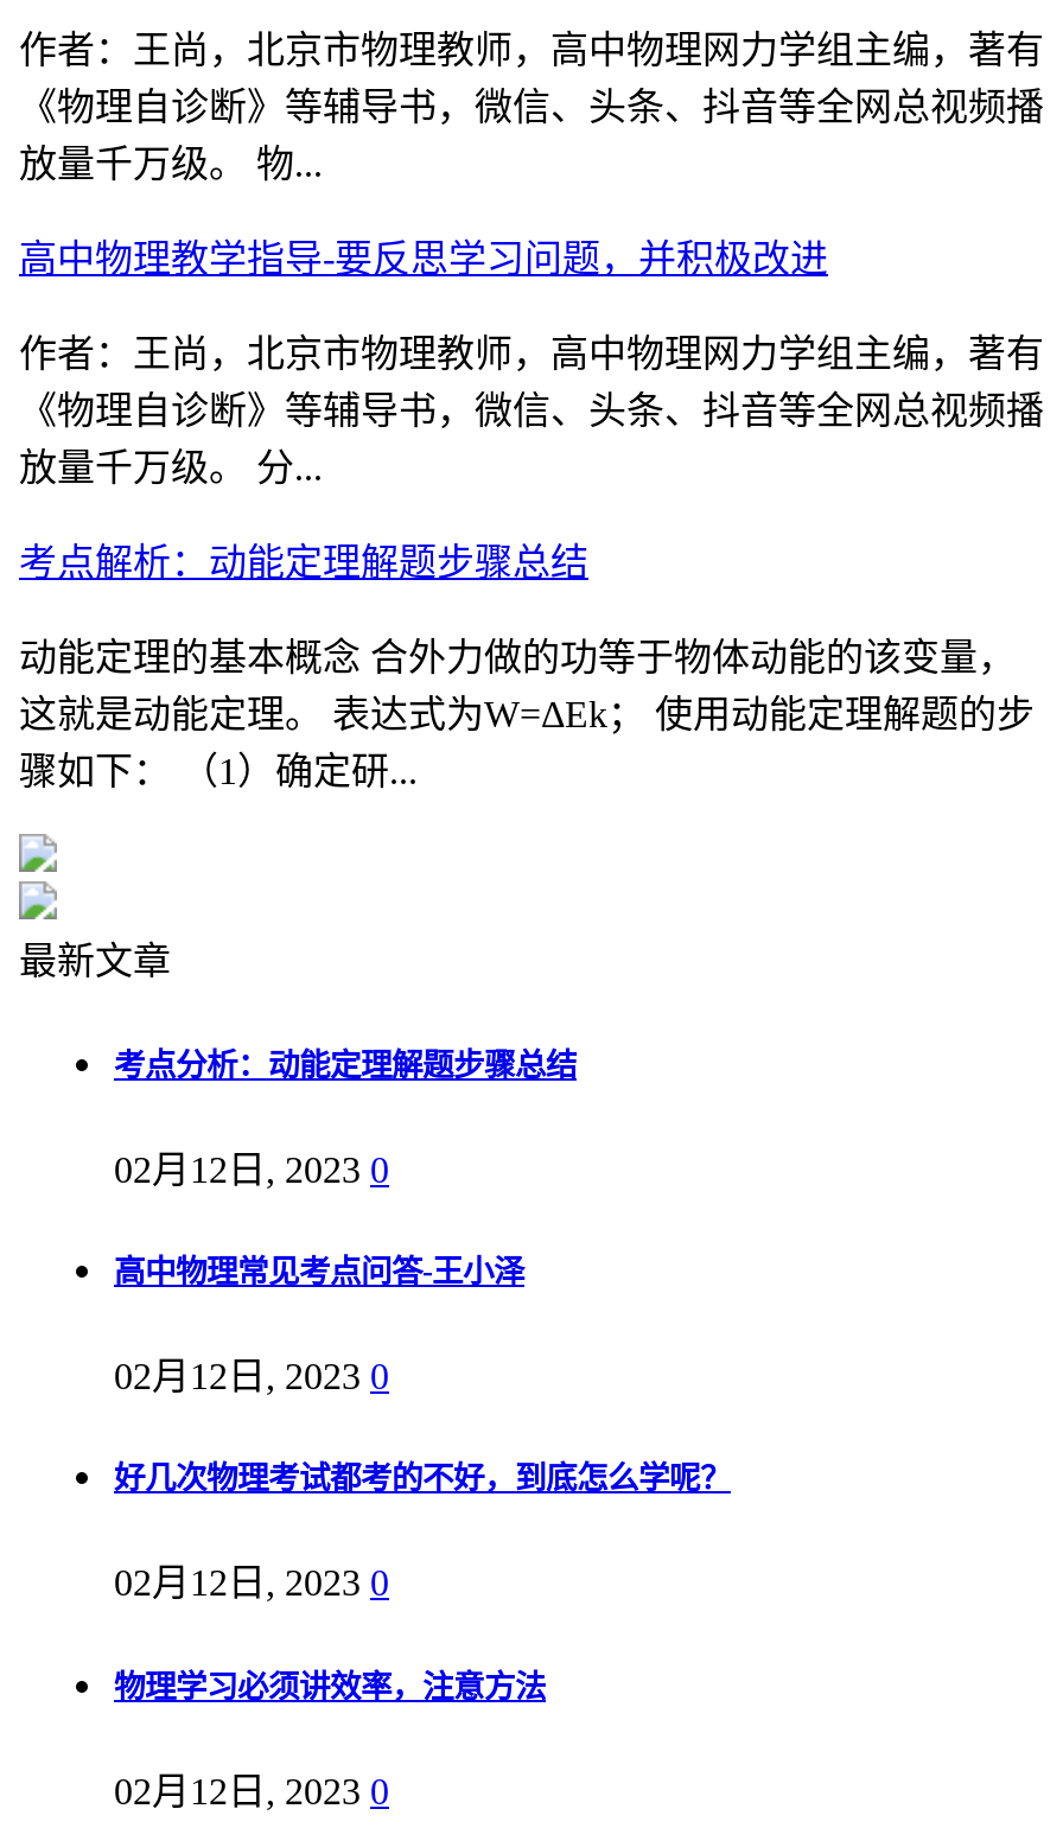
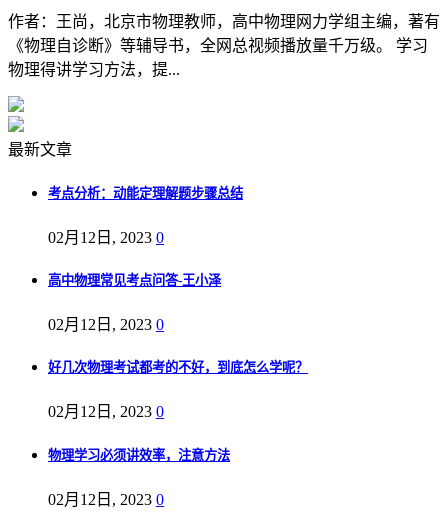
[19,88,1044,792] 《物理自诊断》等辅导书，微信、头条、抖音等全网总视频播 | 放量千万级。 物... | 高中物理教学指导-要反思学习问题，并积极改进 | 作者：王尚，北京市物理教师，高中物理网力学组主编，著有 | 《物理自诊断》等辅导书，微信、头条、抖音等全网总视频播 | 放量千万级。 分... | 考点解析：动能定理解题步骤总结 | 动能定理的基本概念 合外力做的功等于物体动能的该变量， | 这就是动能定理。 表达式为W=ΔEk； 使用动能定理解题的步 | 骤如下： （1）确定研... -> [8,37,428,78] 《物理自诊断》等辅导书，全网总视频播放量千万级。 学习 | 物理得讲学习方法，提...

